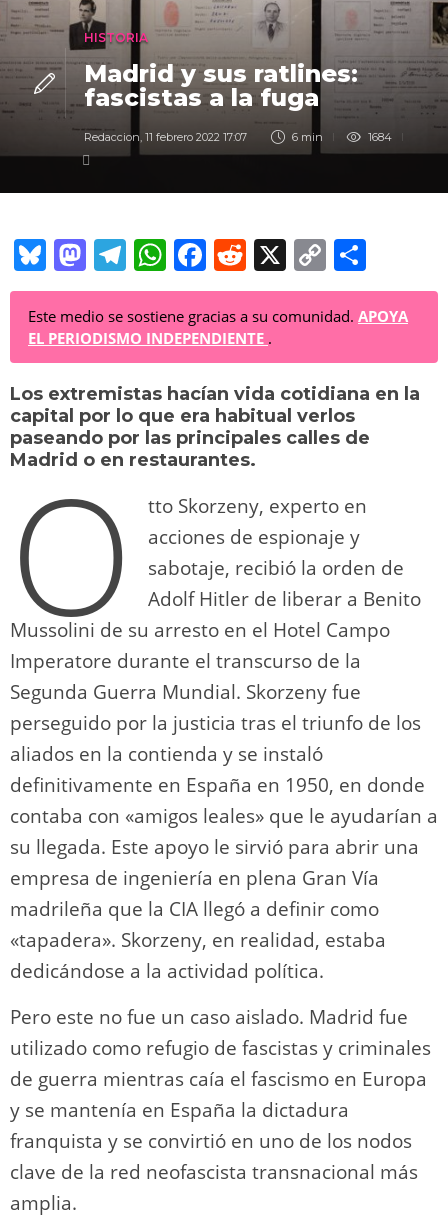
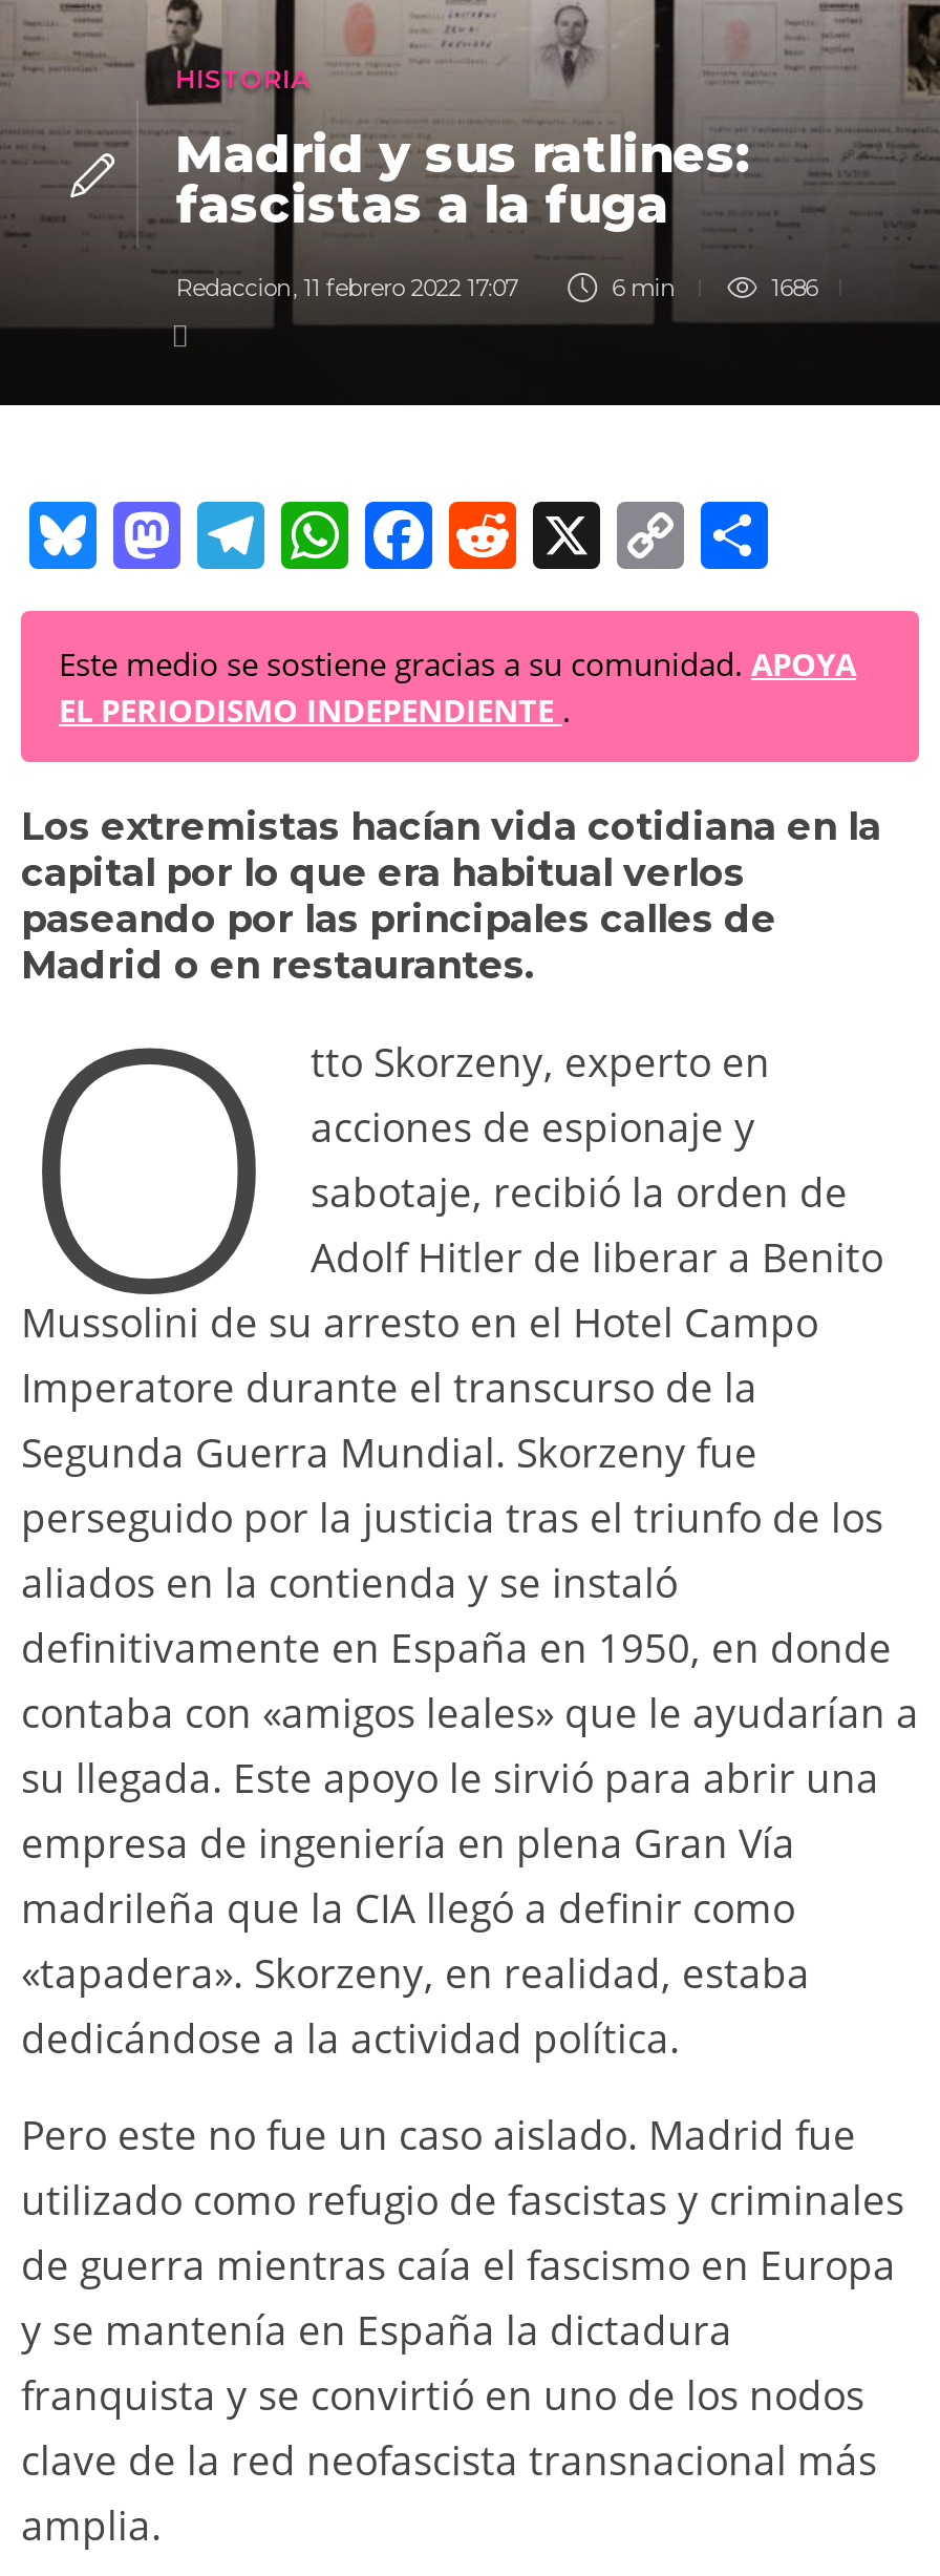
[365,130,392,144] 1684 -> [765,273,817,302] 1686

